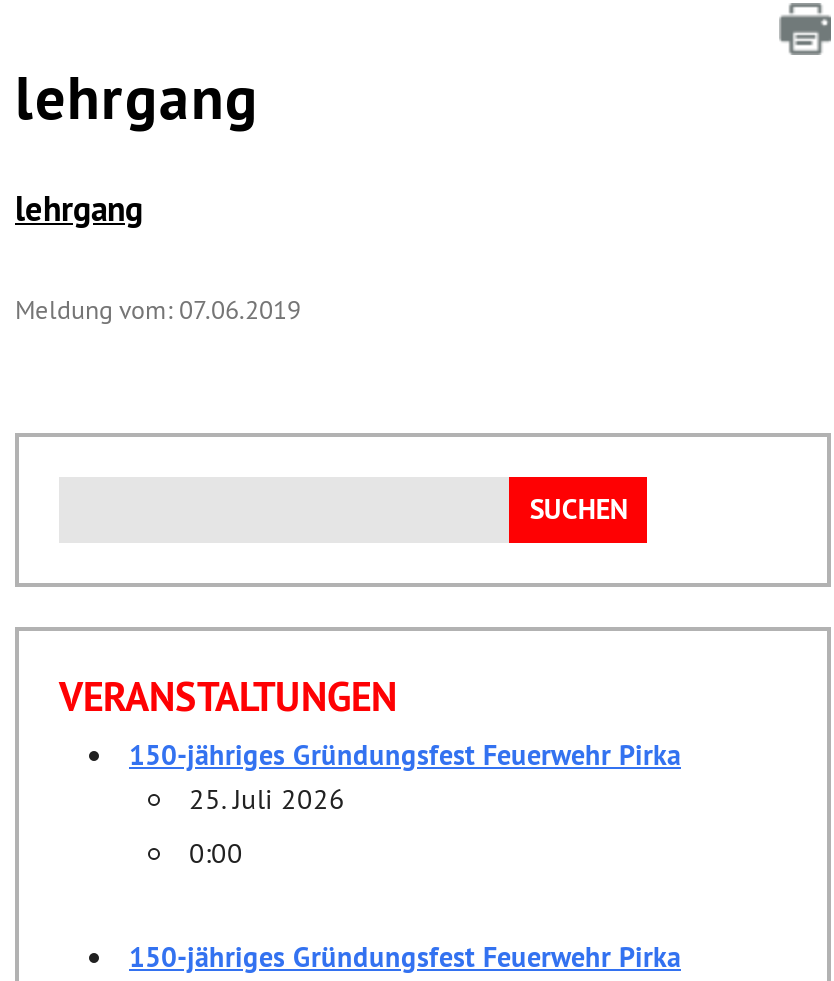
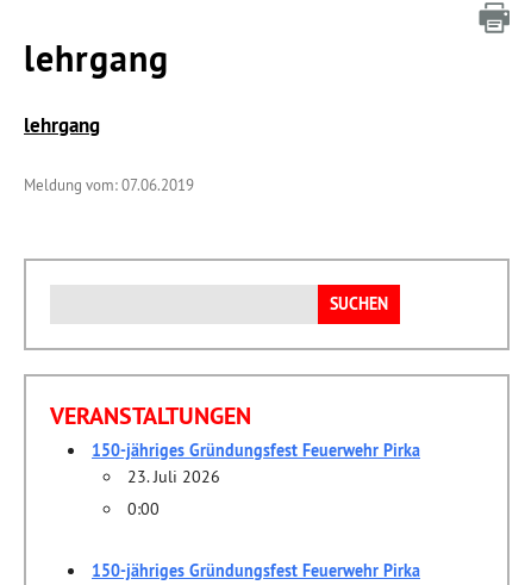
[189,782,345,818] 25. Juli 2026 -> [127,466,220,488] 23. Juli 2026

